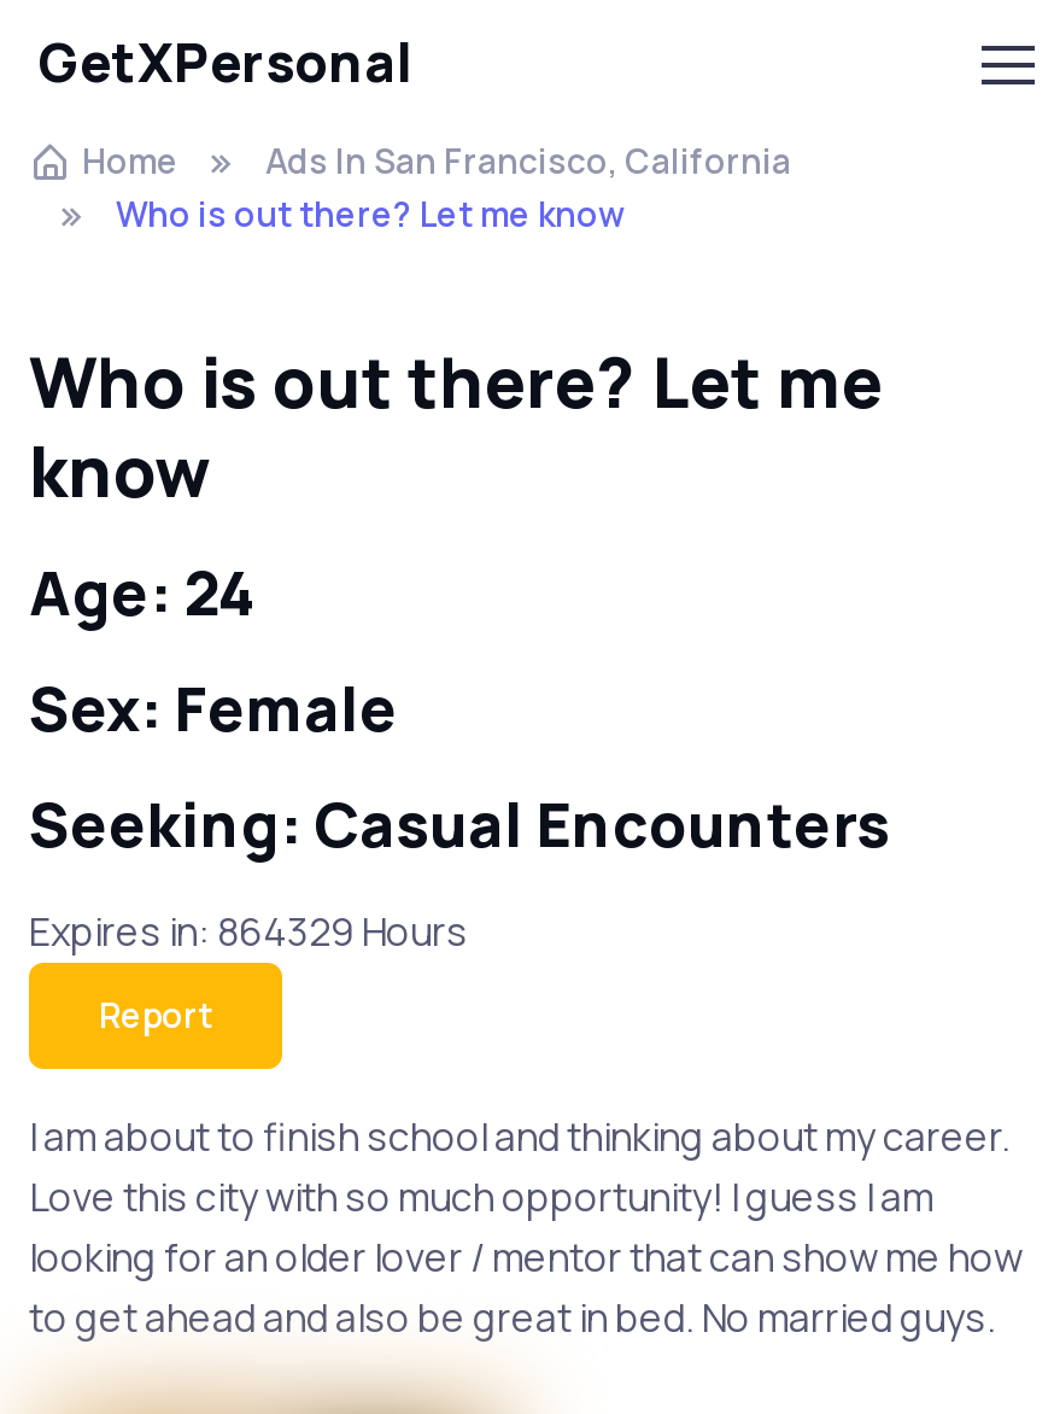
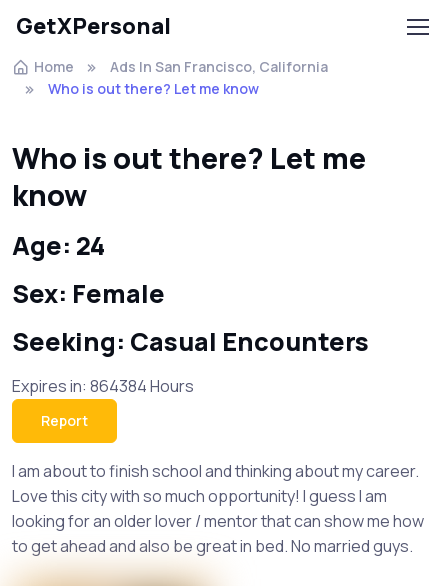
[29,905,468,958] Expires in: 864329 Hours -> [12,375,194,397] Expires in: 864384 Hours

